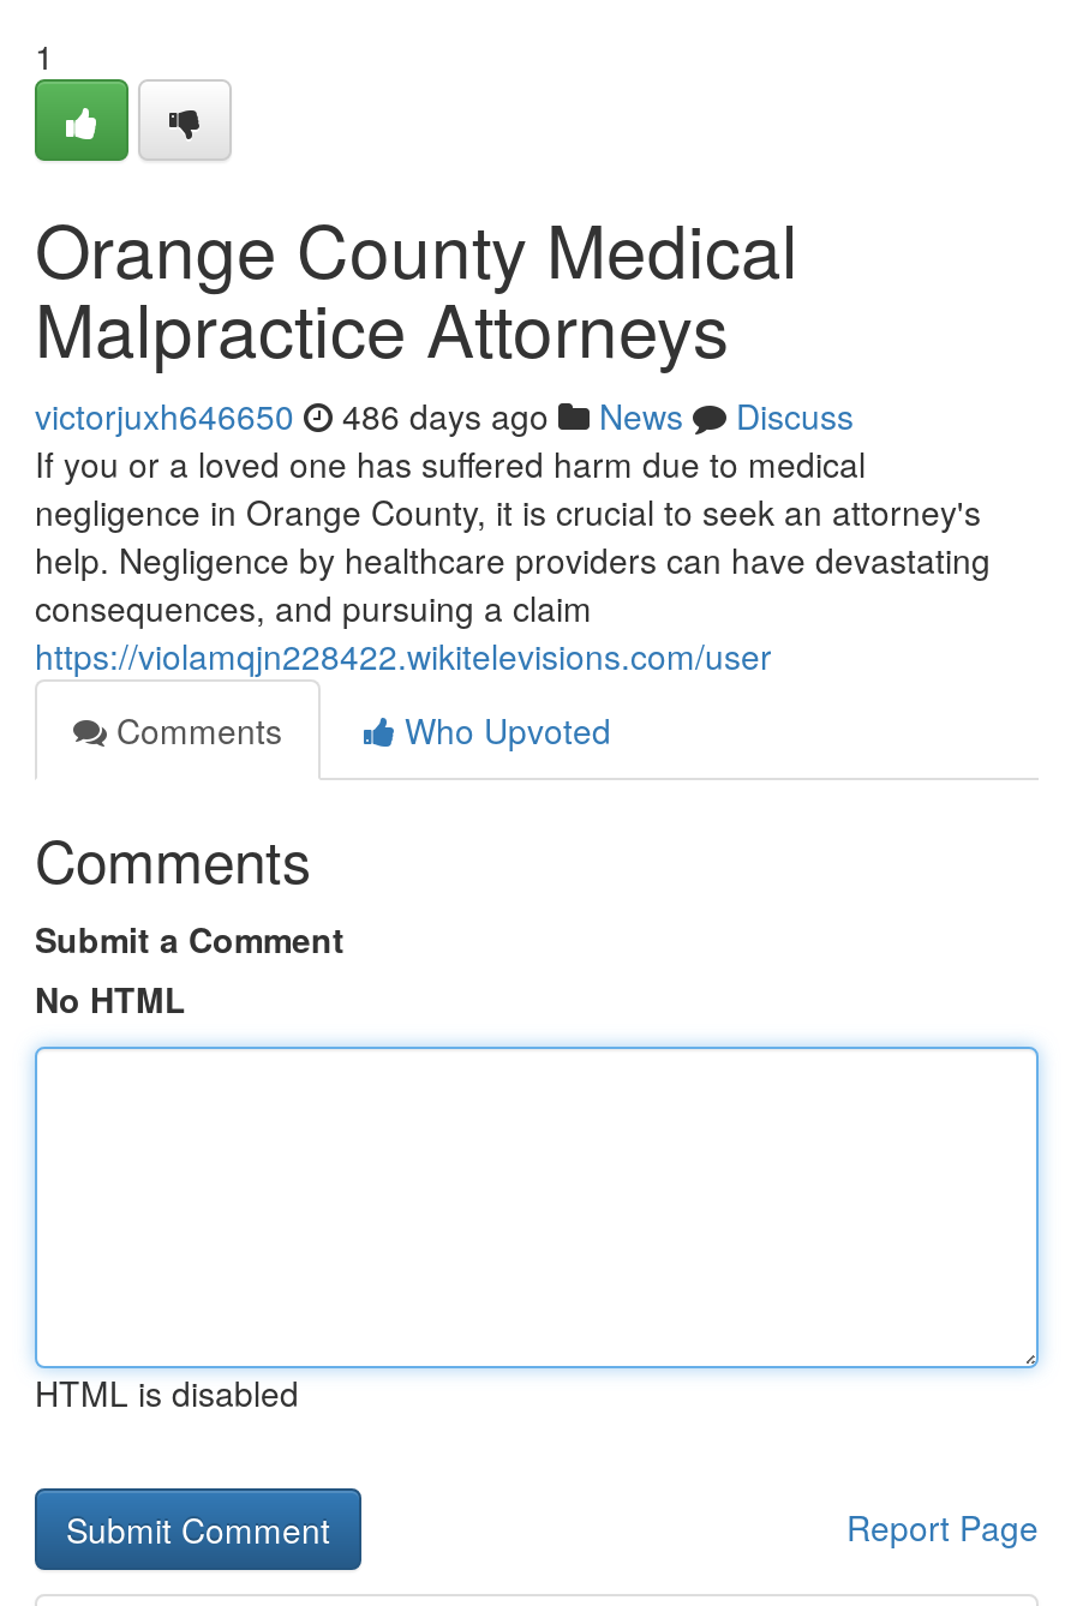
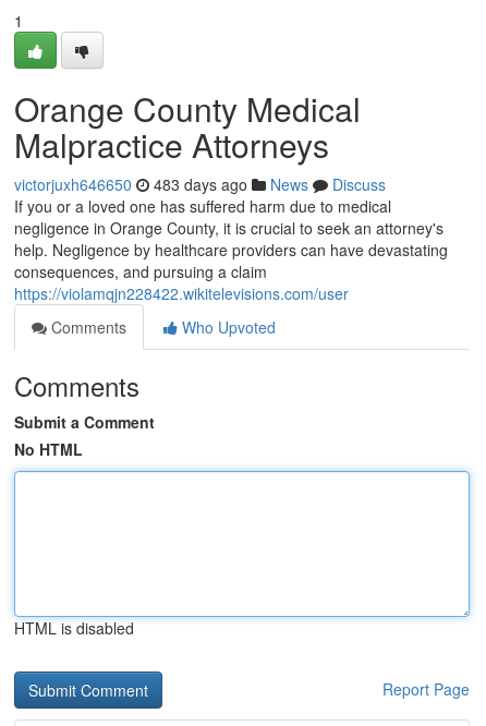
[35,391,854,439] victorjuxh646650 486 days ago News Discuss -> [14,173,386,195] victorjuxh646650 483 days ago News Discuss

